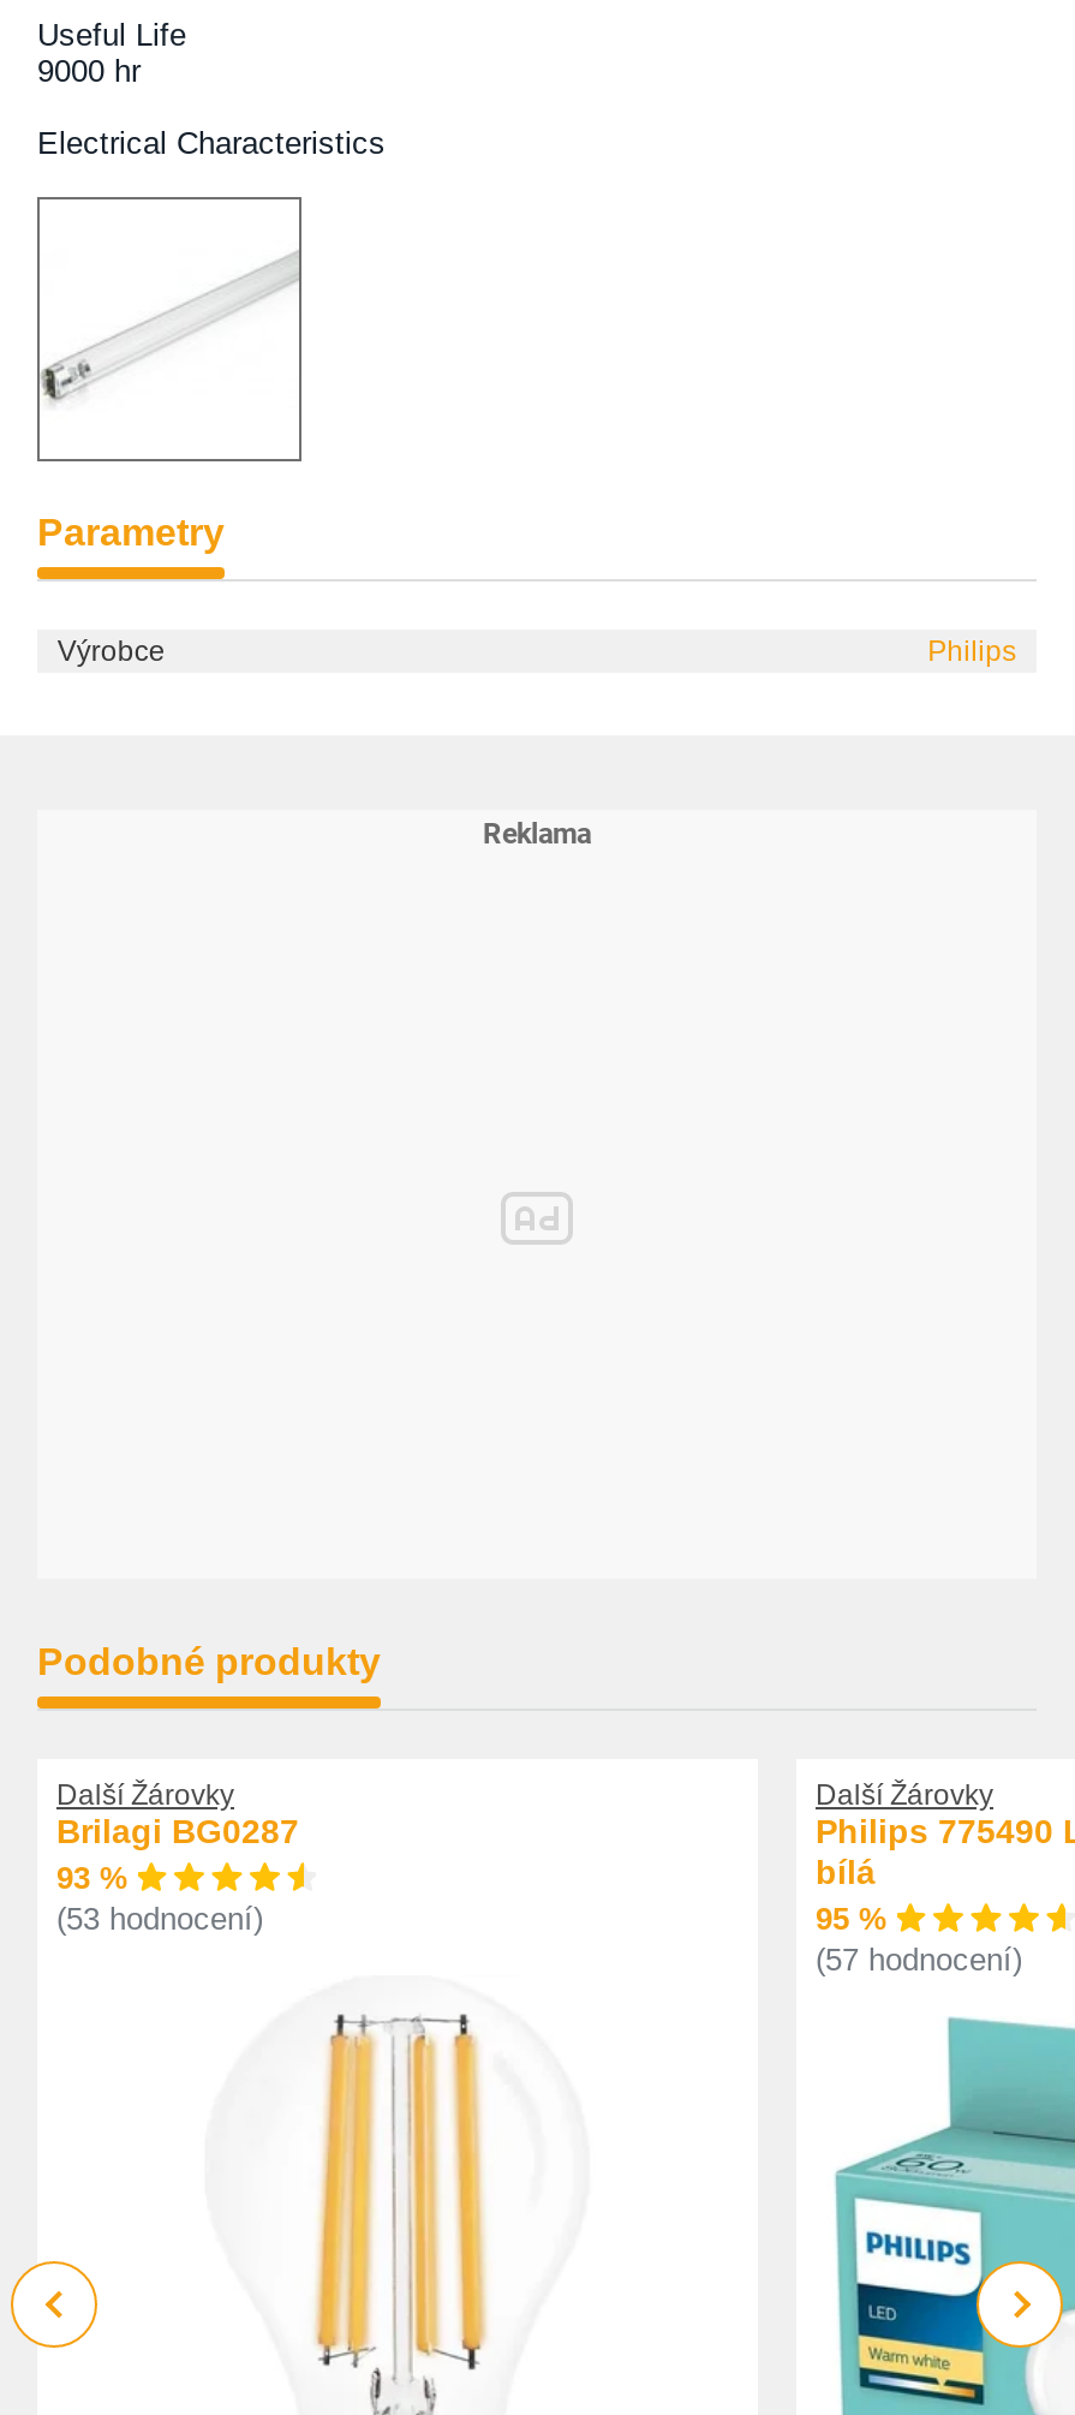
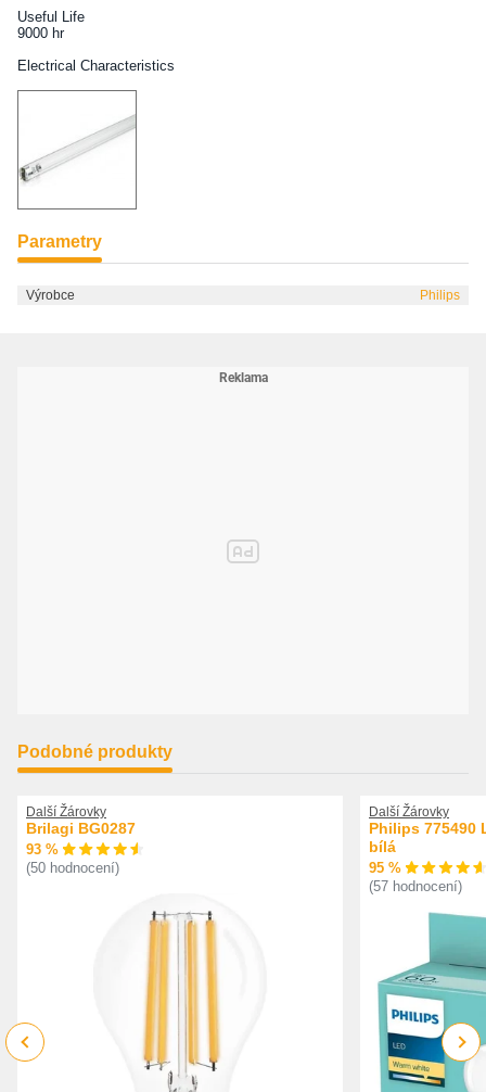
[56,1900,263,1936] (53 hodnocení) -> [26,859,119,876] (50 hodnocení)

